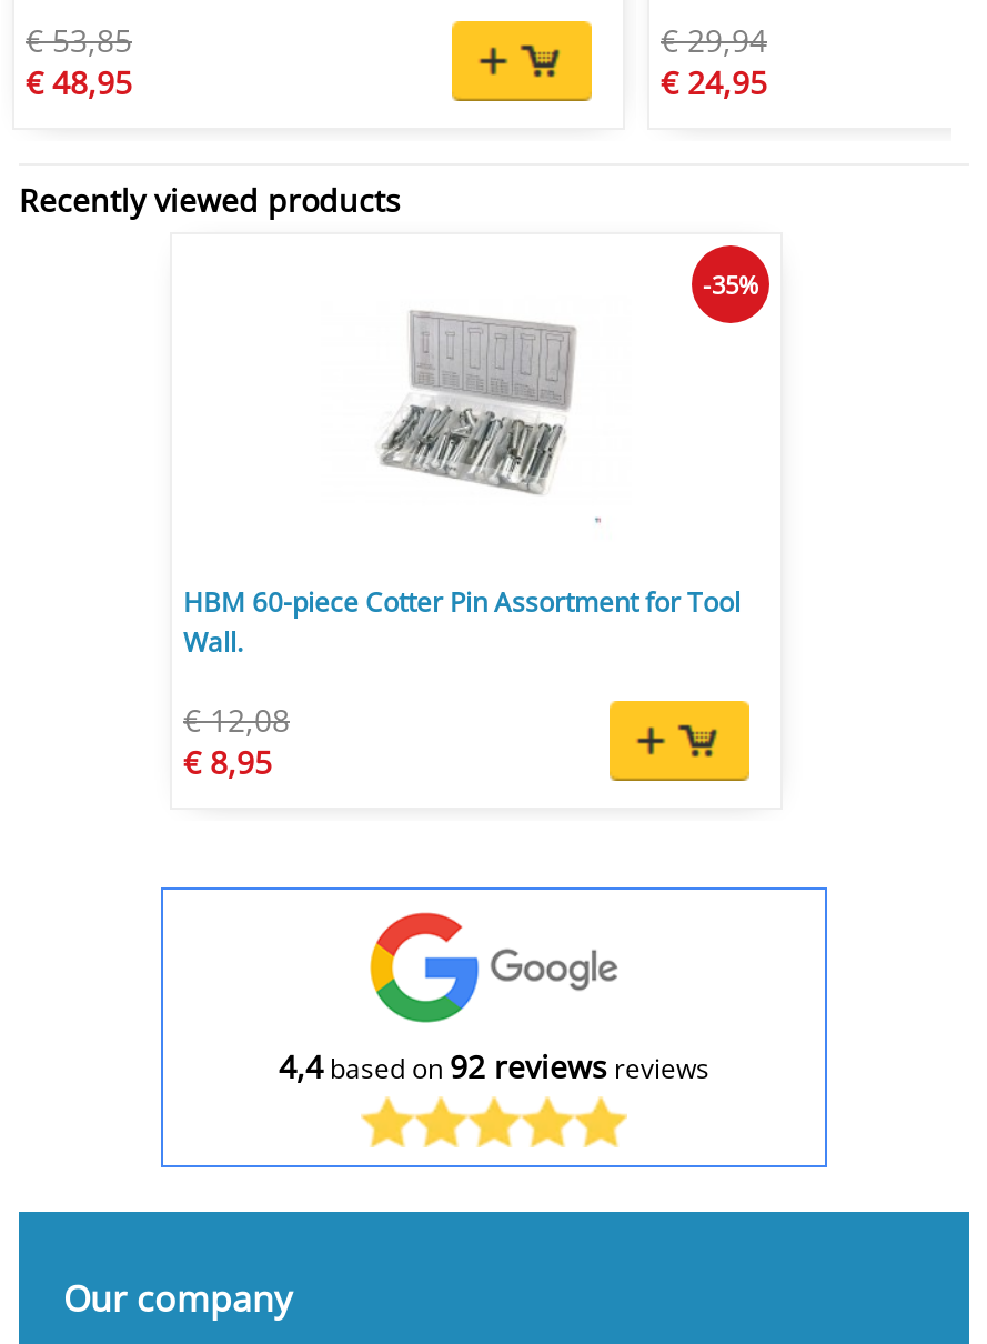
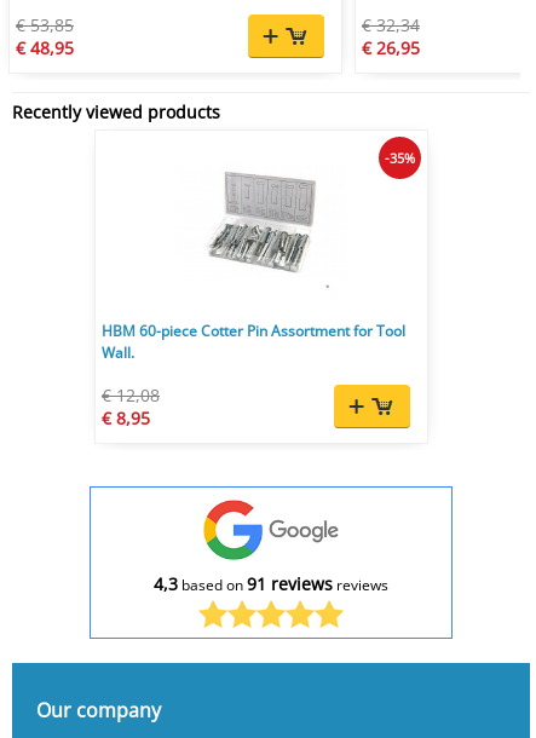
[661,19,767,61] € 29,94 -> [362,13,420,36] € 32,34
[661,61,767,103] € 24,95 -> [362,36,420,59] € 26,95
[279,1045,709,1087] 4,4 based on 92 reviews reviews -> [154,572,388,595] 4,3 based on 91 reviews reviews

